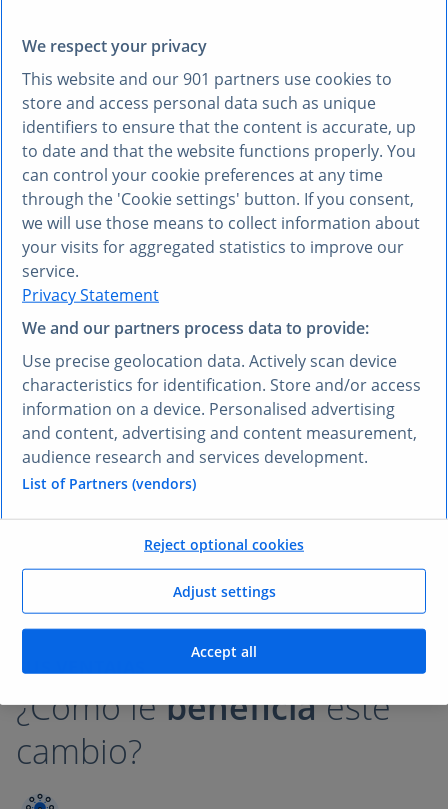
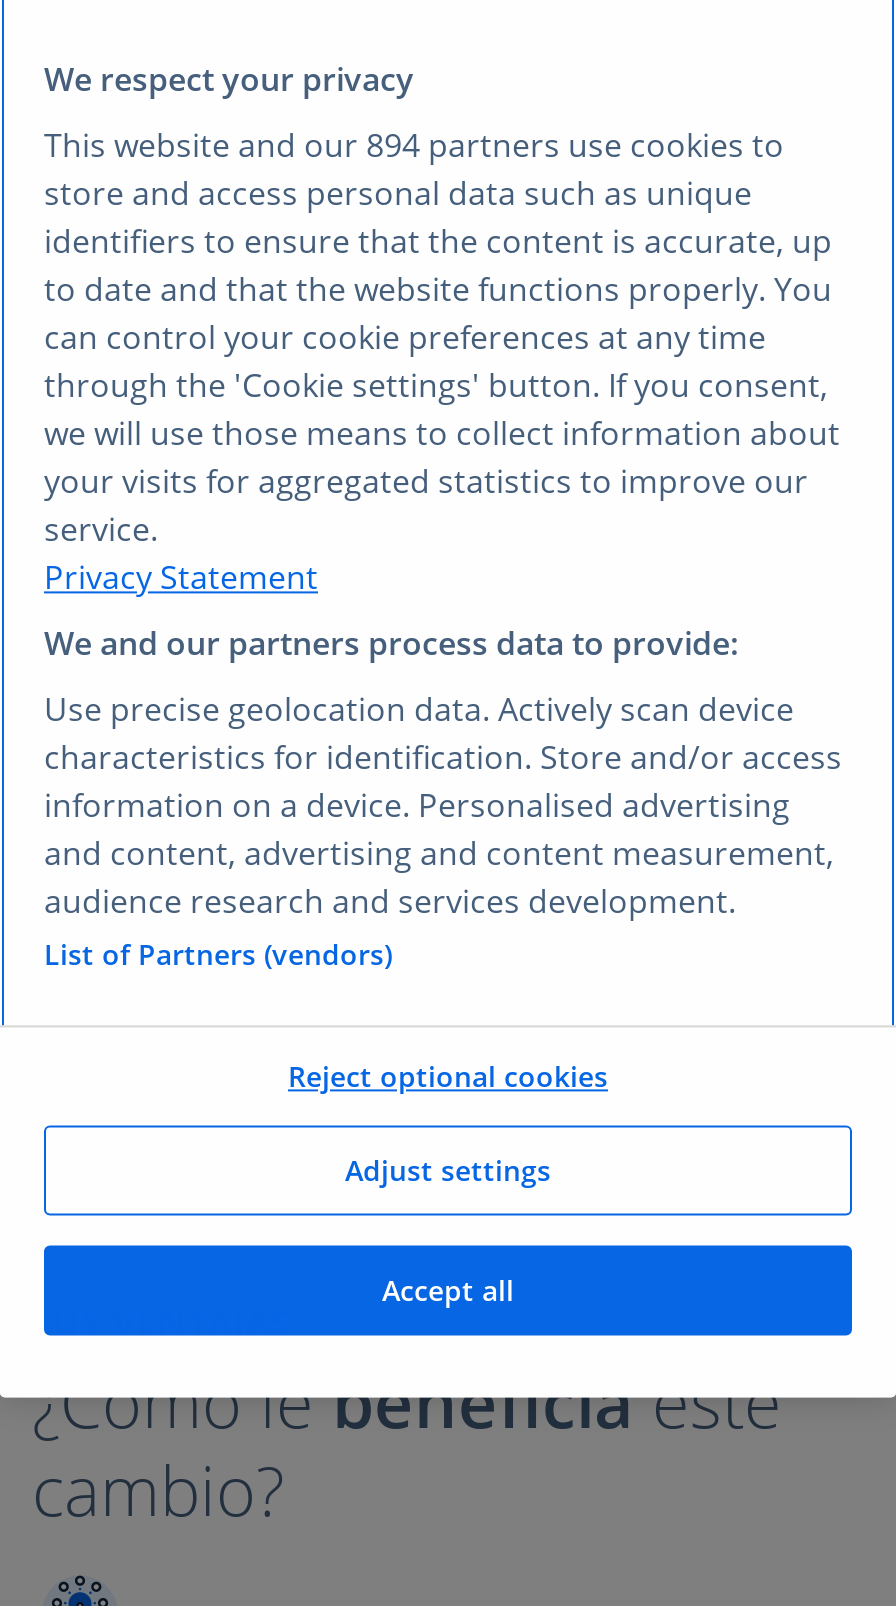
[22,68,392,90] This website and our 901 partners use cookies to -> [44,123,784,167] This website and our 894 partners use cookies to

